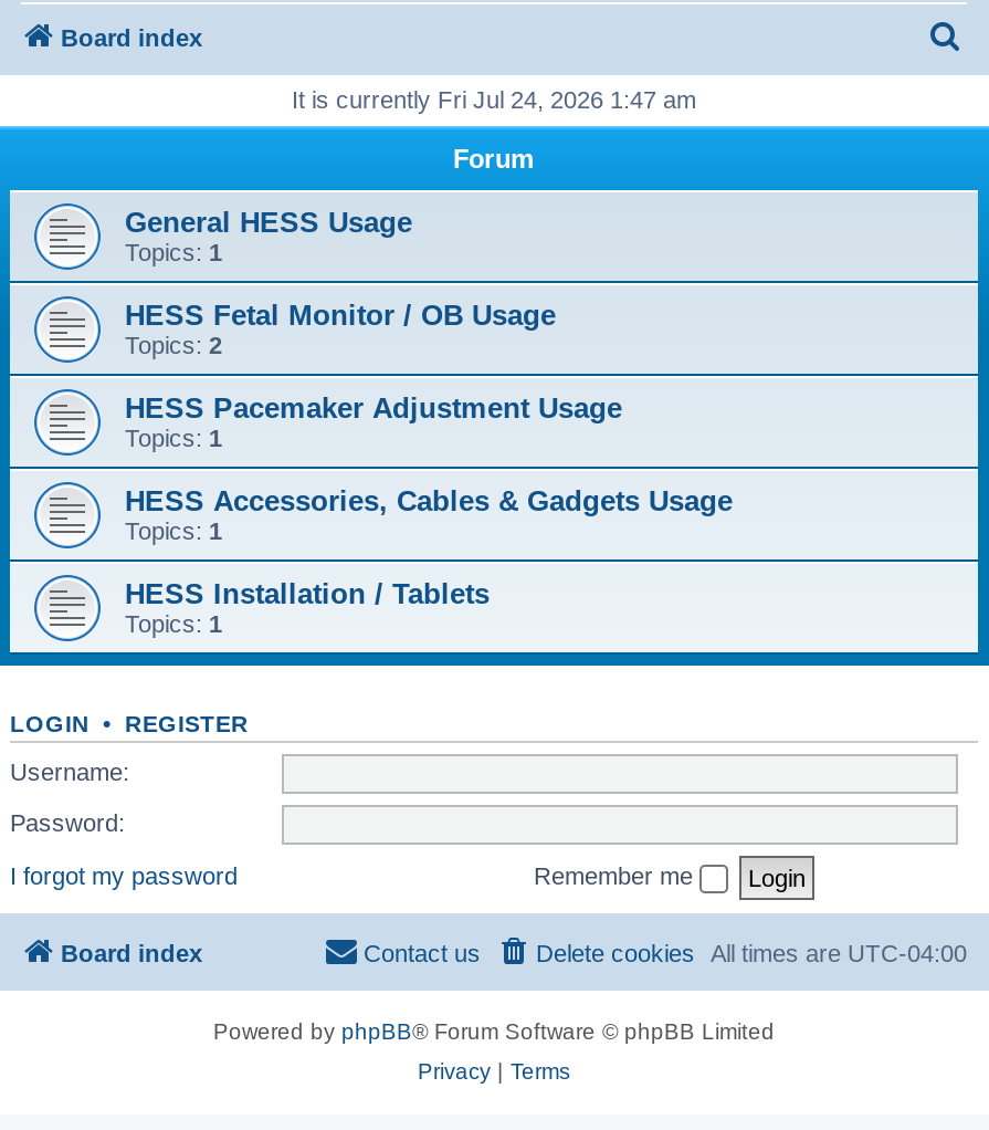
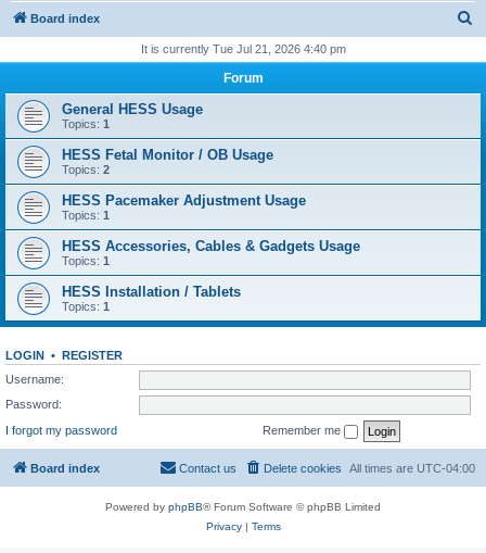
[292,86,696,113] It is currently Fri Jul 24, 2026 1:47 am -> [140,42,346,55] It is currently Tue Jul 21, 2026 4:40 pm

